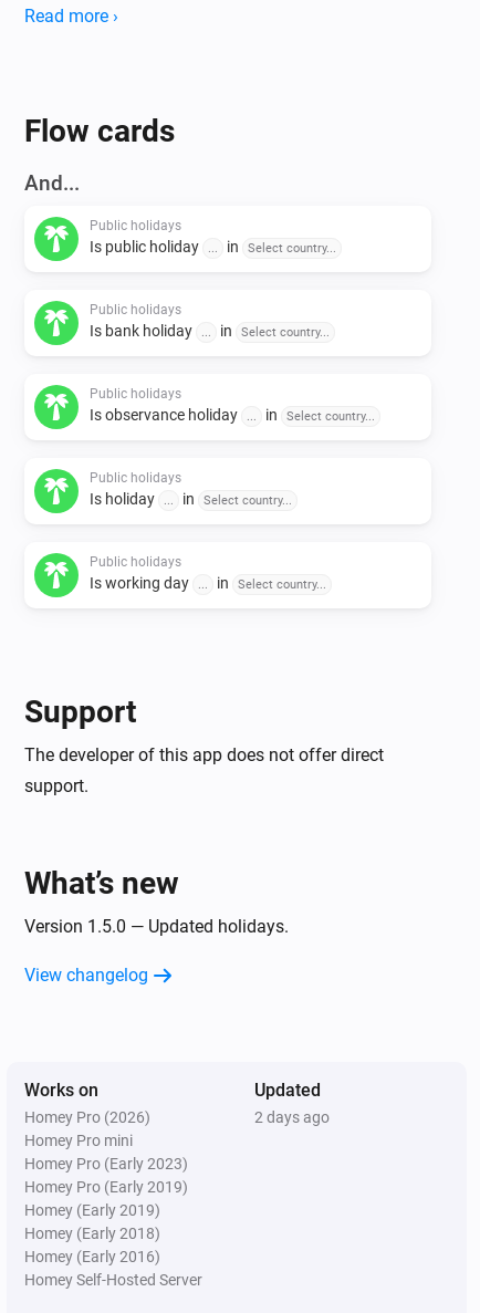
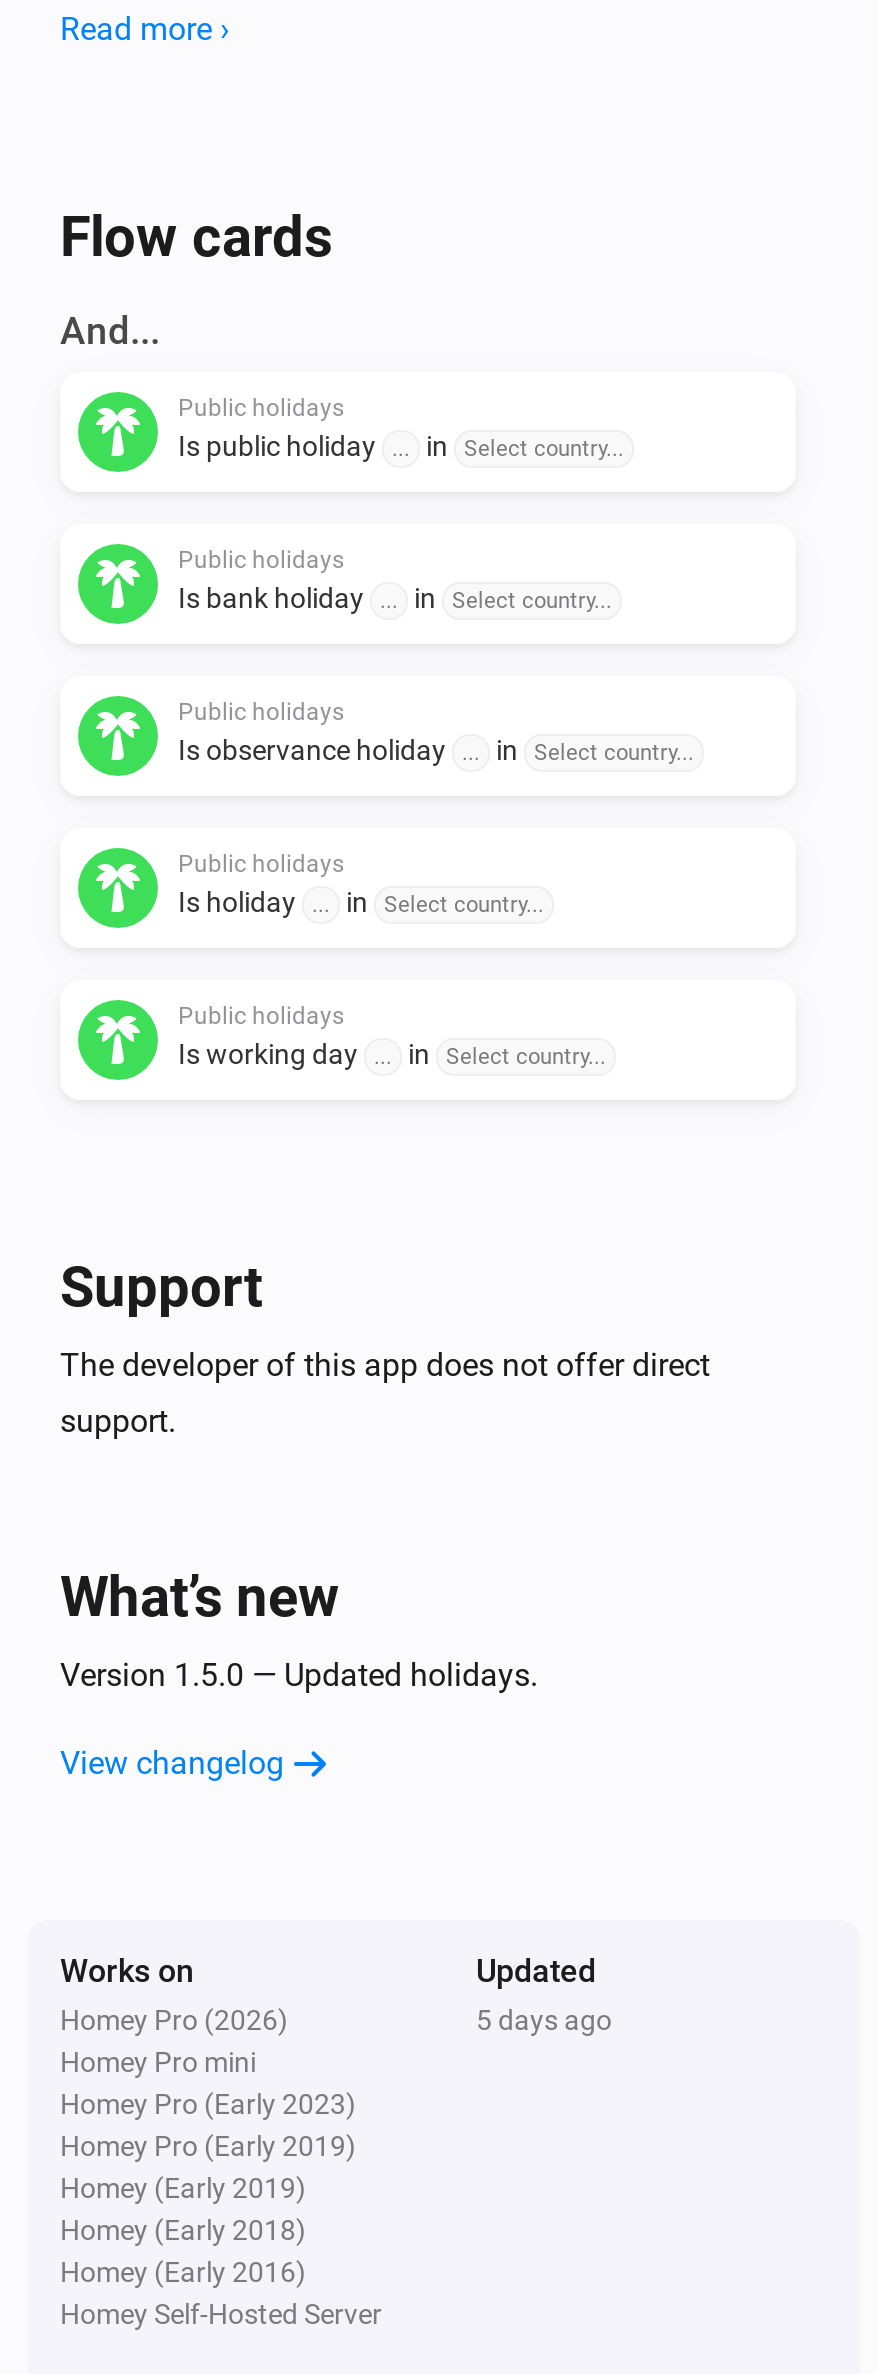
[254,1108,330,1126] 2 days ago -> [476,2003,612,2035] 5 days ago

